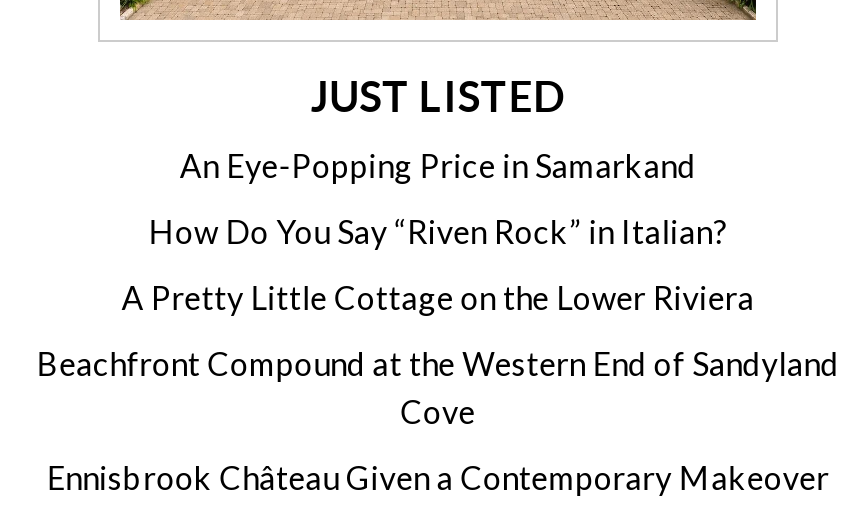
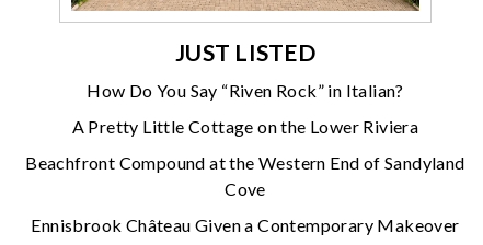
[180,146,696,184] An Eye-Popping Price in Samarkand -> none

